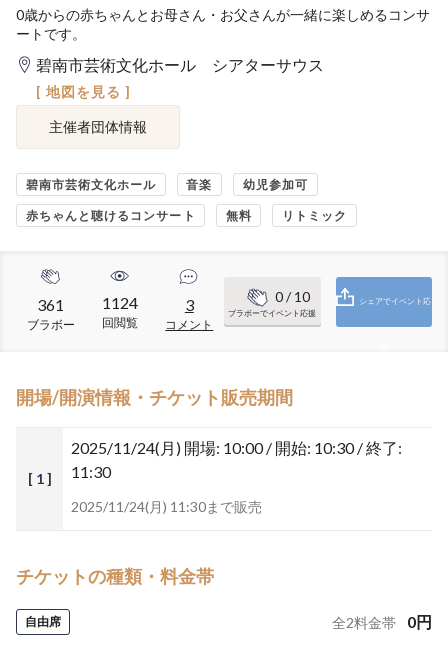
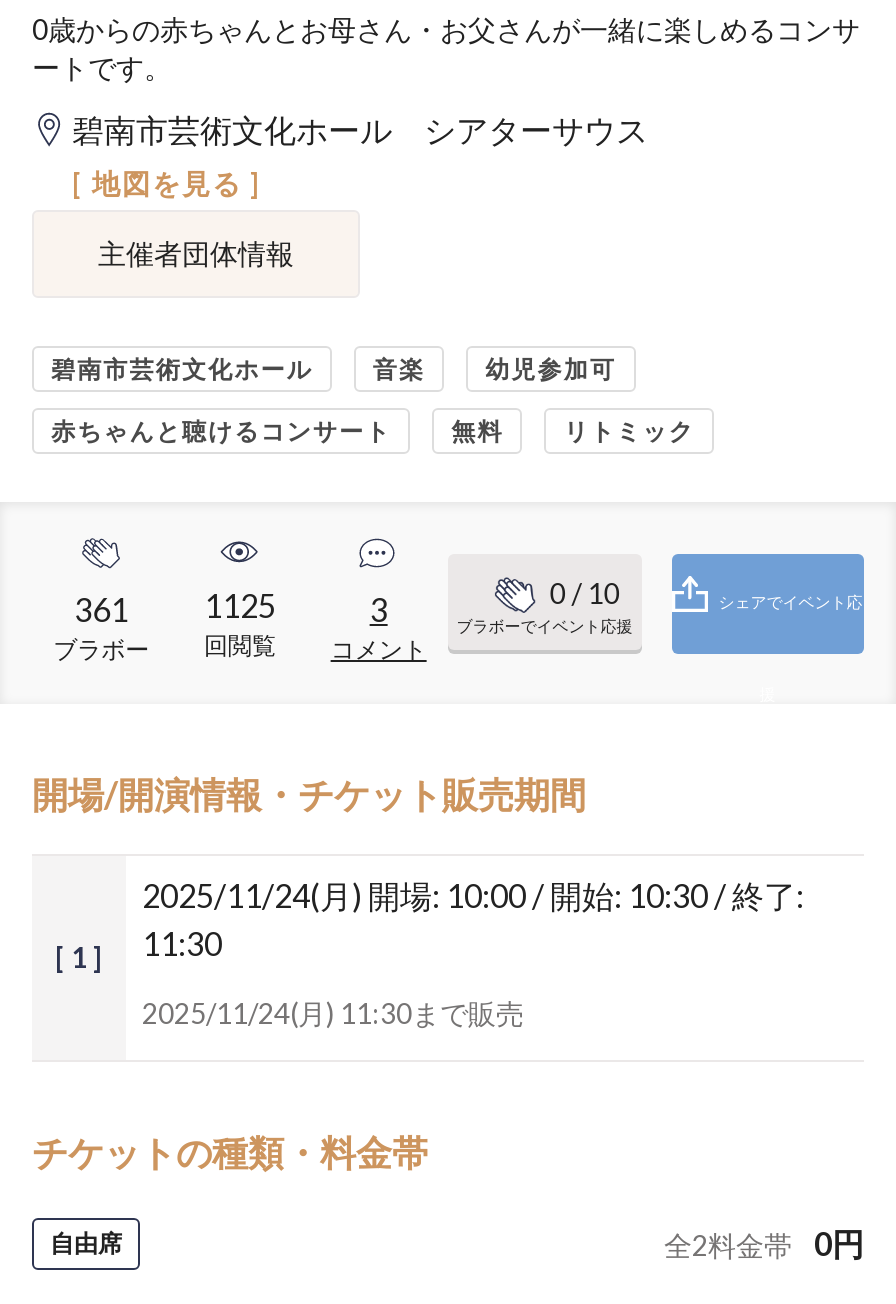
[37,293,138,313] 361 1124 -> [74,586,276,627] 361 1125

